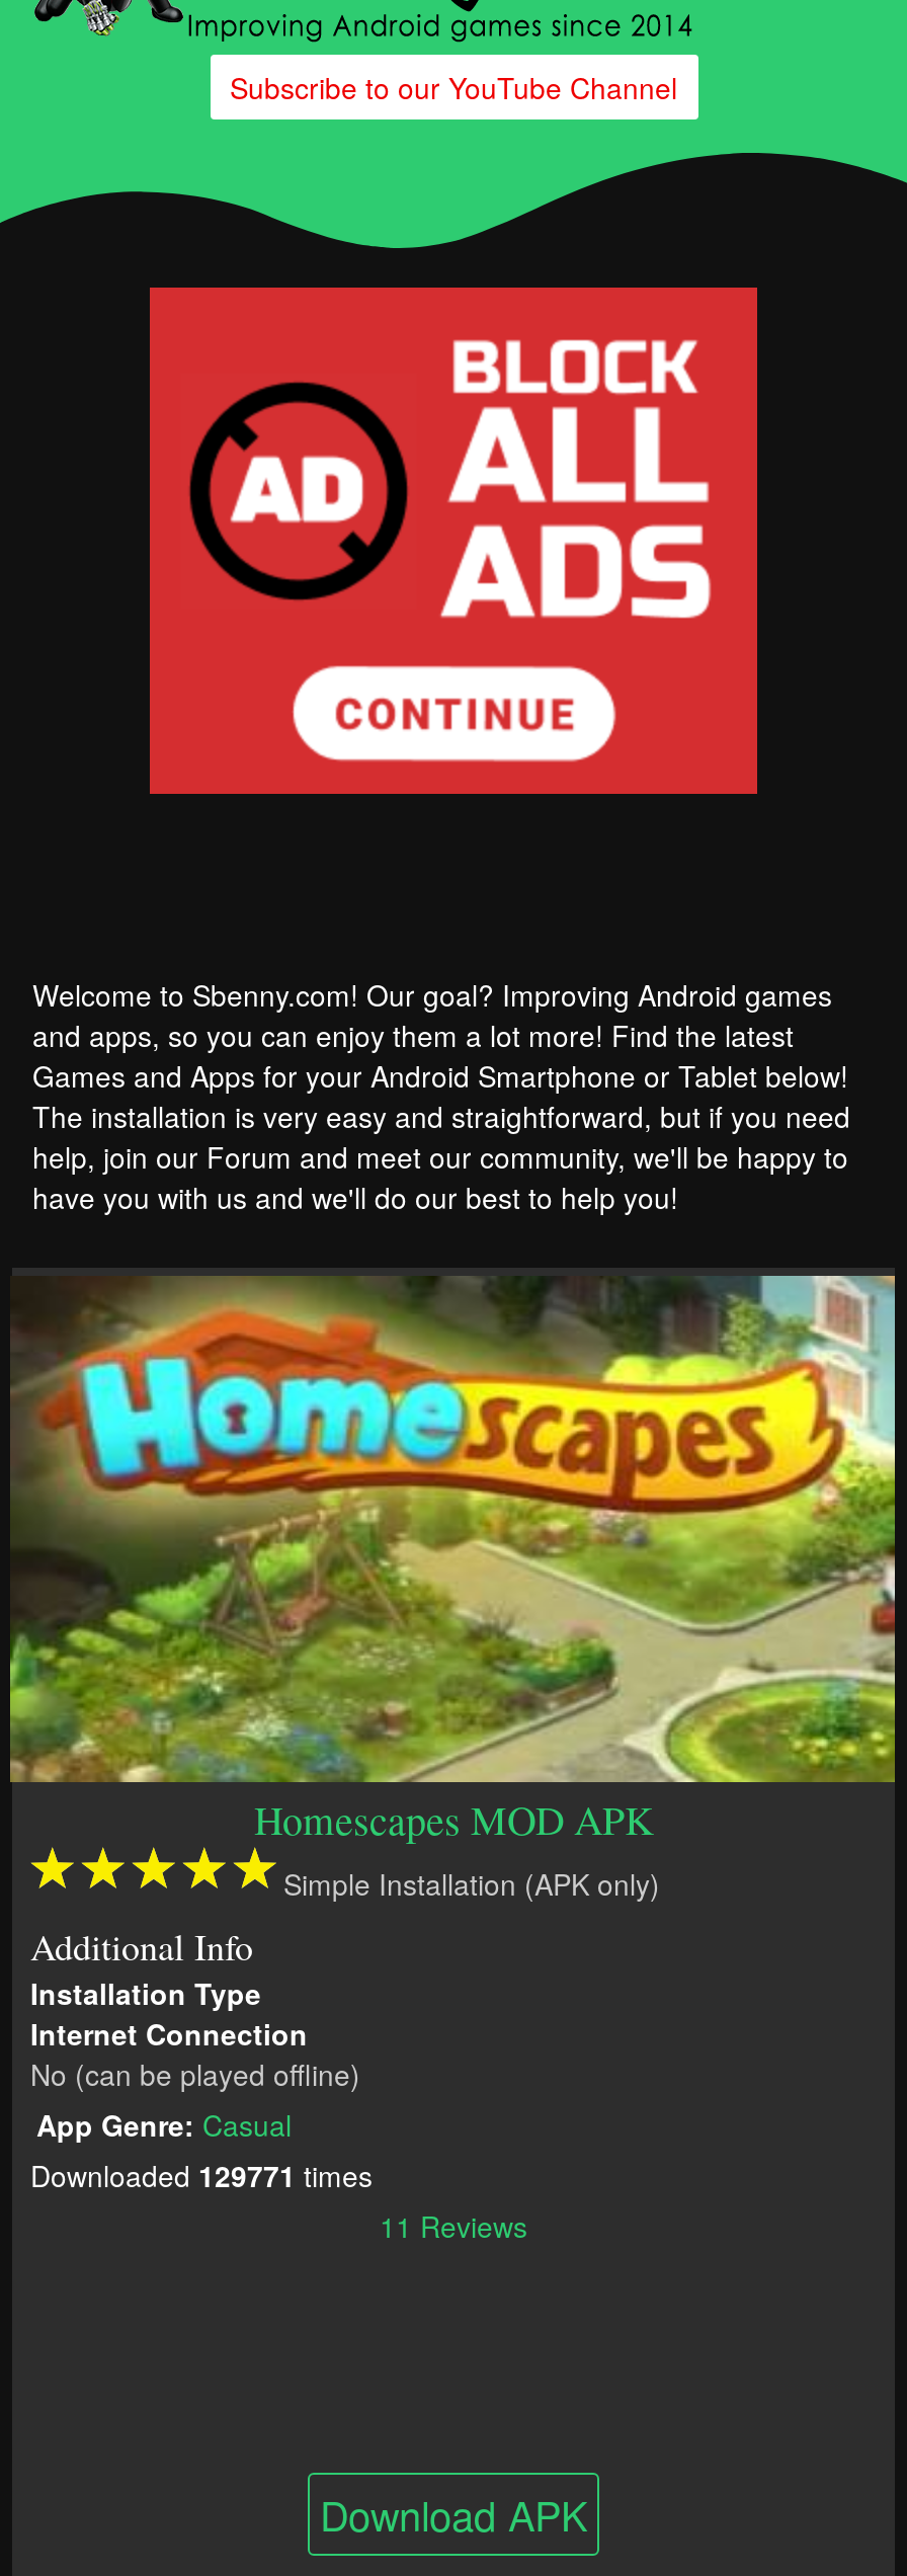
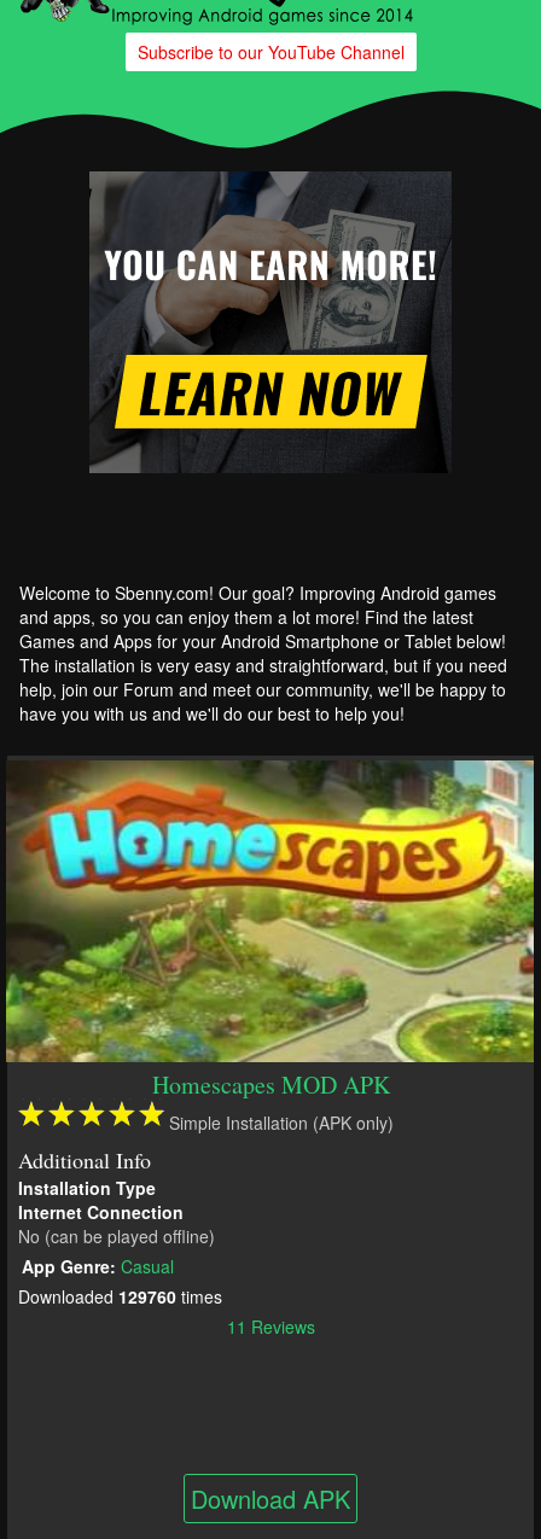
[148,286,759,796] [image] -> [89,171,452,473] [image]
[30,2154,373,2194] Downloaded 129771 times -> [18,1284,222,1308] Downloaded 129760 times

